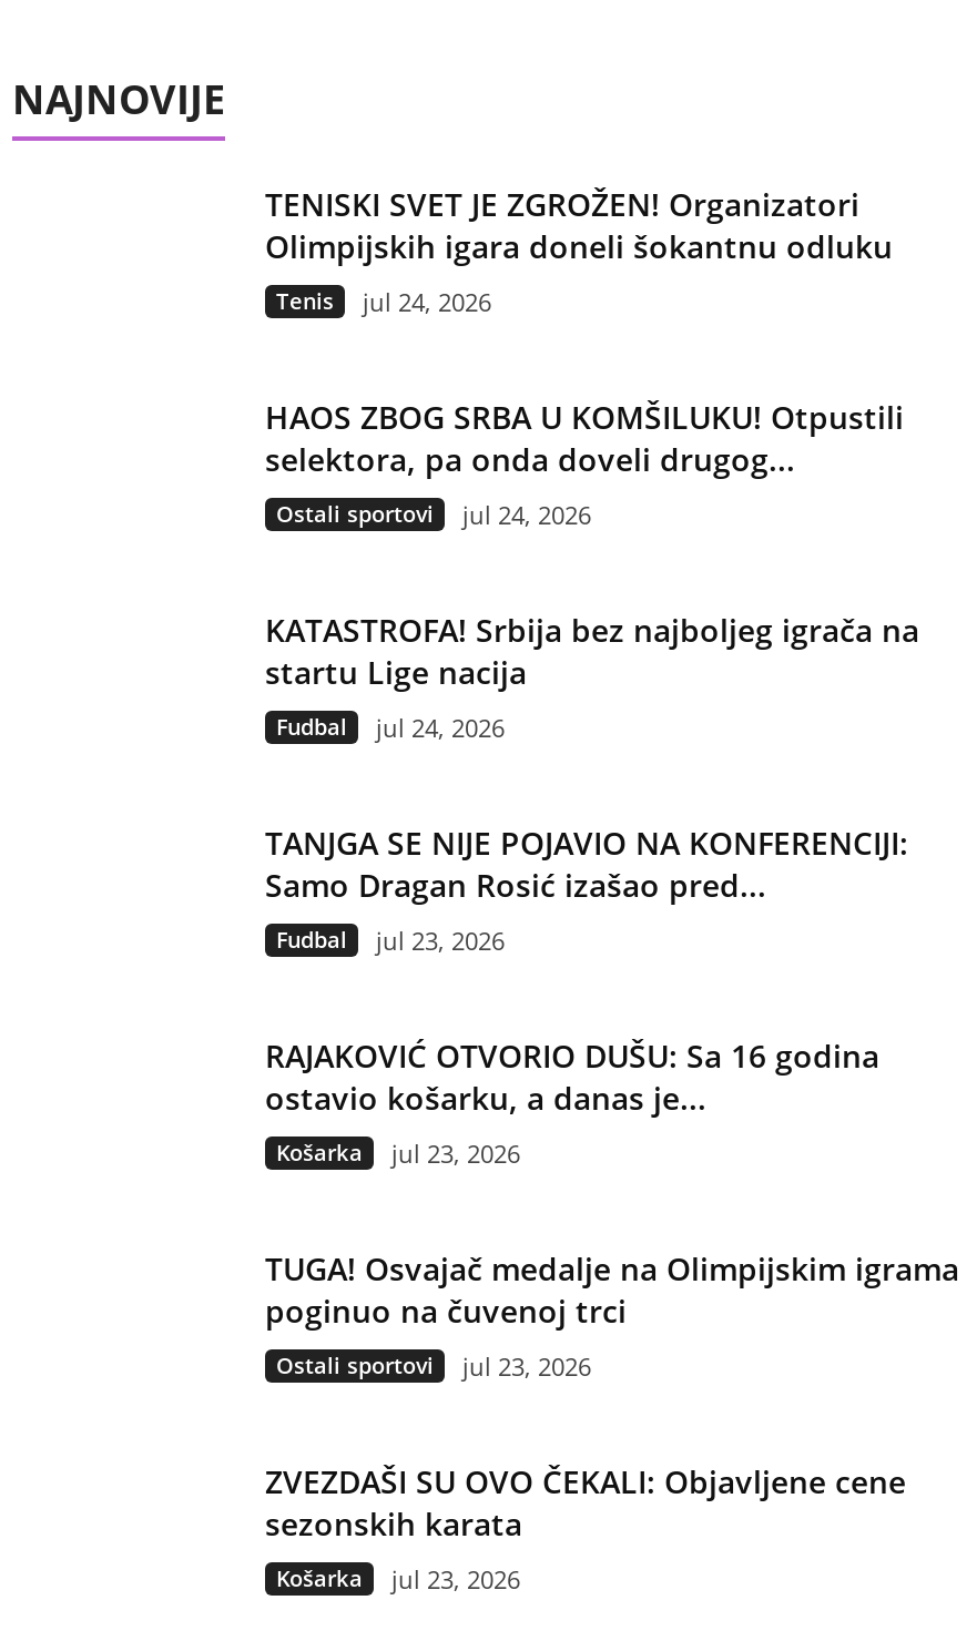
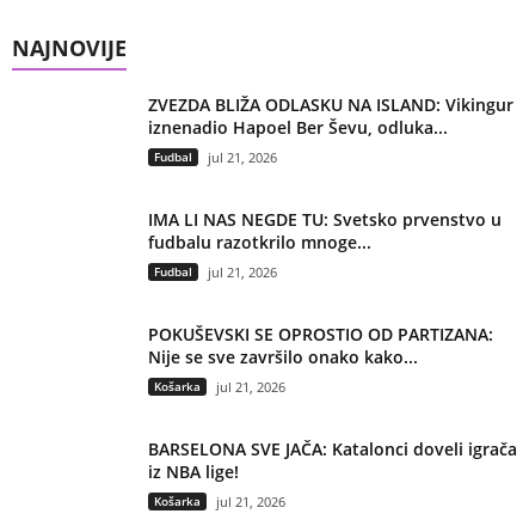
[265,183,919,693] TENISKI SVET JE ZGROŽEN! Organizatori | Olimpijskih igara doneli šokantnu odluku | Tenis | jul 24, 2026 | HAOS ZBOG SRBA U KOMŠILUKU! Otpustili | selektora, pa onda doveli drugog... | Ostali sportovi | jul 24, 2026 | KATASTROFA! Srbija bez najboljeg igrača na | startu Lige nacija -> [148,93,513,139] ZVEZDA BLIŽA ODLASKU NA ISLAND: Vikingur | iznenadio Hapoel Ber Ševu, odluka...
[276,711,505,744] Fudbal jul 24, 2026 -> [154,148,277,166] Fudbal jul 21, 2026
[265,822,908,906] TANJGA SE NIJE POJAVIO NA KONFERENCIJI: | Samo Dragan Rosić izašao pred... -> [148,208,502,253] IMA LI NAS NEGDE TU: Svetsko prvenstvo u | fudbalu razotkrilo mnoge...
[276,924,505,957] Fudbal jul 23, 2026 -> [154,263,277,281] Fudbal jul 21, 2026
[265,1034,879,1119] RAJAKOVIĆ OTVORIO DUŠU: Sa 16 godina | ostavio košarku, a danas je... -> [148,323,493,368] POKUŠEVSKI SE OPROSTIO OD PARTIZANA: | Nije se sve završilo onako kako...
[265,1137,959,1545] jul 23, 2026 | TUGA! Osvajač medalje na Olimpijskim igrama | poginuo na čuvenoj trci | Ostali sportovi | jul 23, 2026 | ZVEZDAŠI SU OVO ČEKALI: Objavljene cene | sezonskih karata -> [148,378,517,483] jul 21, 2026 | BARSELONA SVE JAČA: Katalonci doveli igrača | iz NBA lige!
[276,1562,520,1596] Košarka jul 23, 2026 -> [154,493,285,510] Košarka jul 21, 2026

